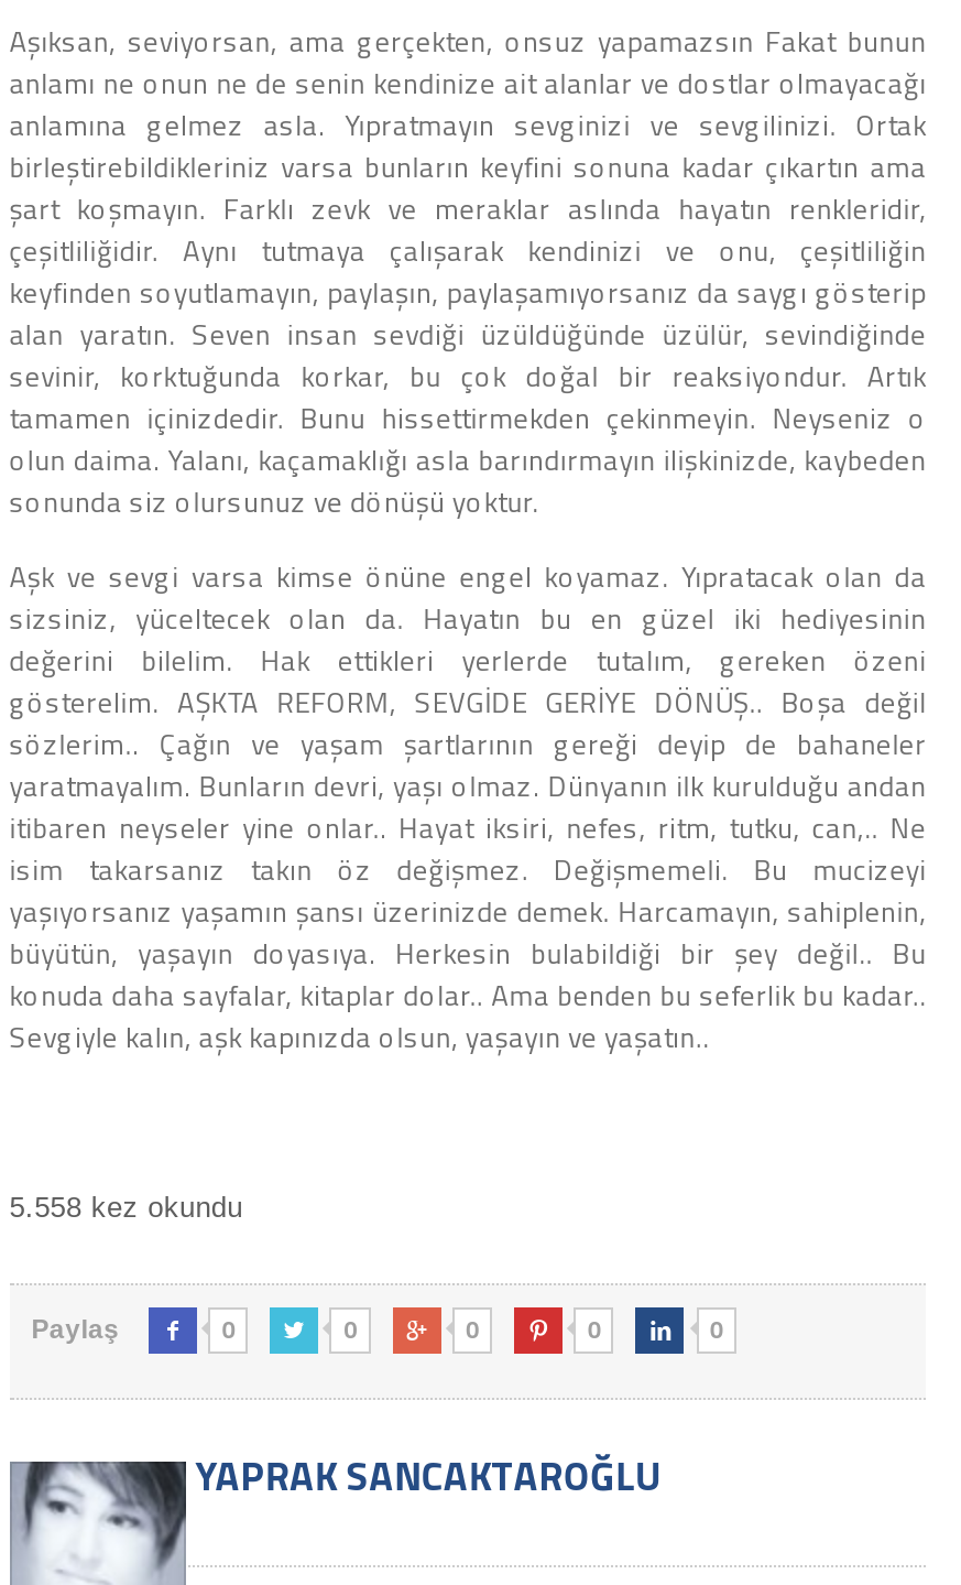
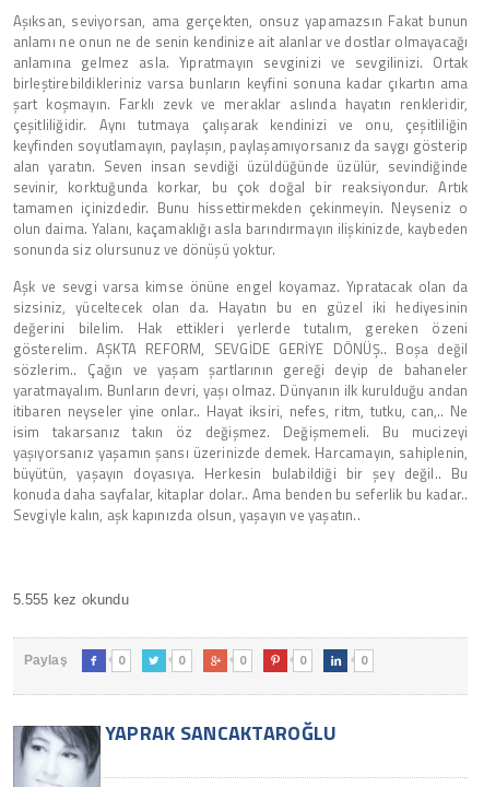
[9,1190,243,1223] 5.558 kez okundu -> [13,591,129,608] 5.555 kez okundu

